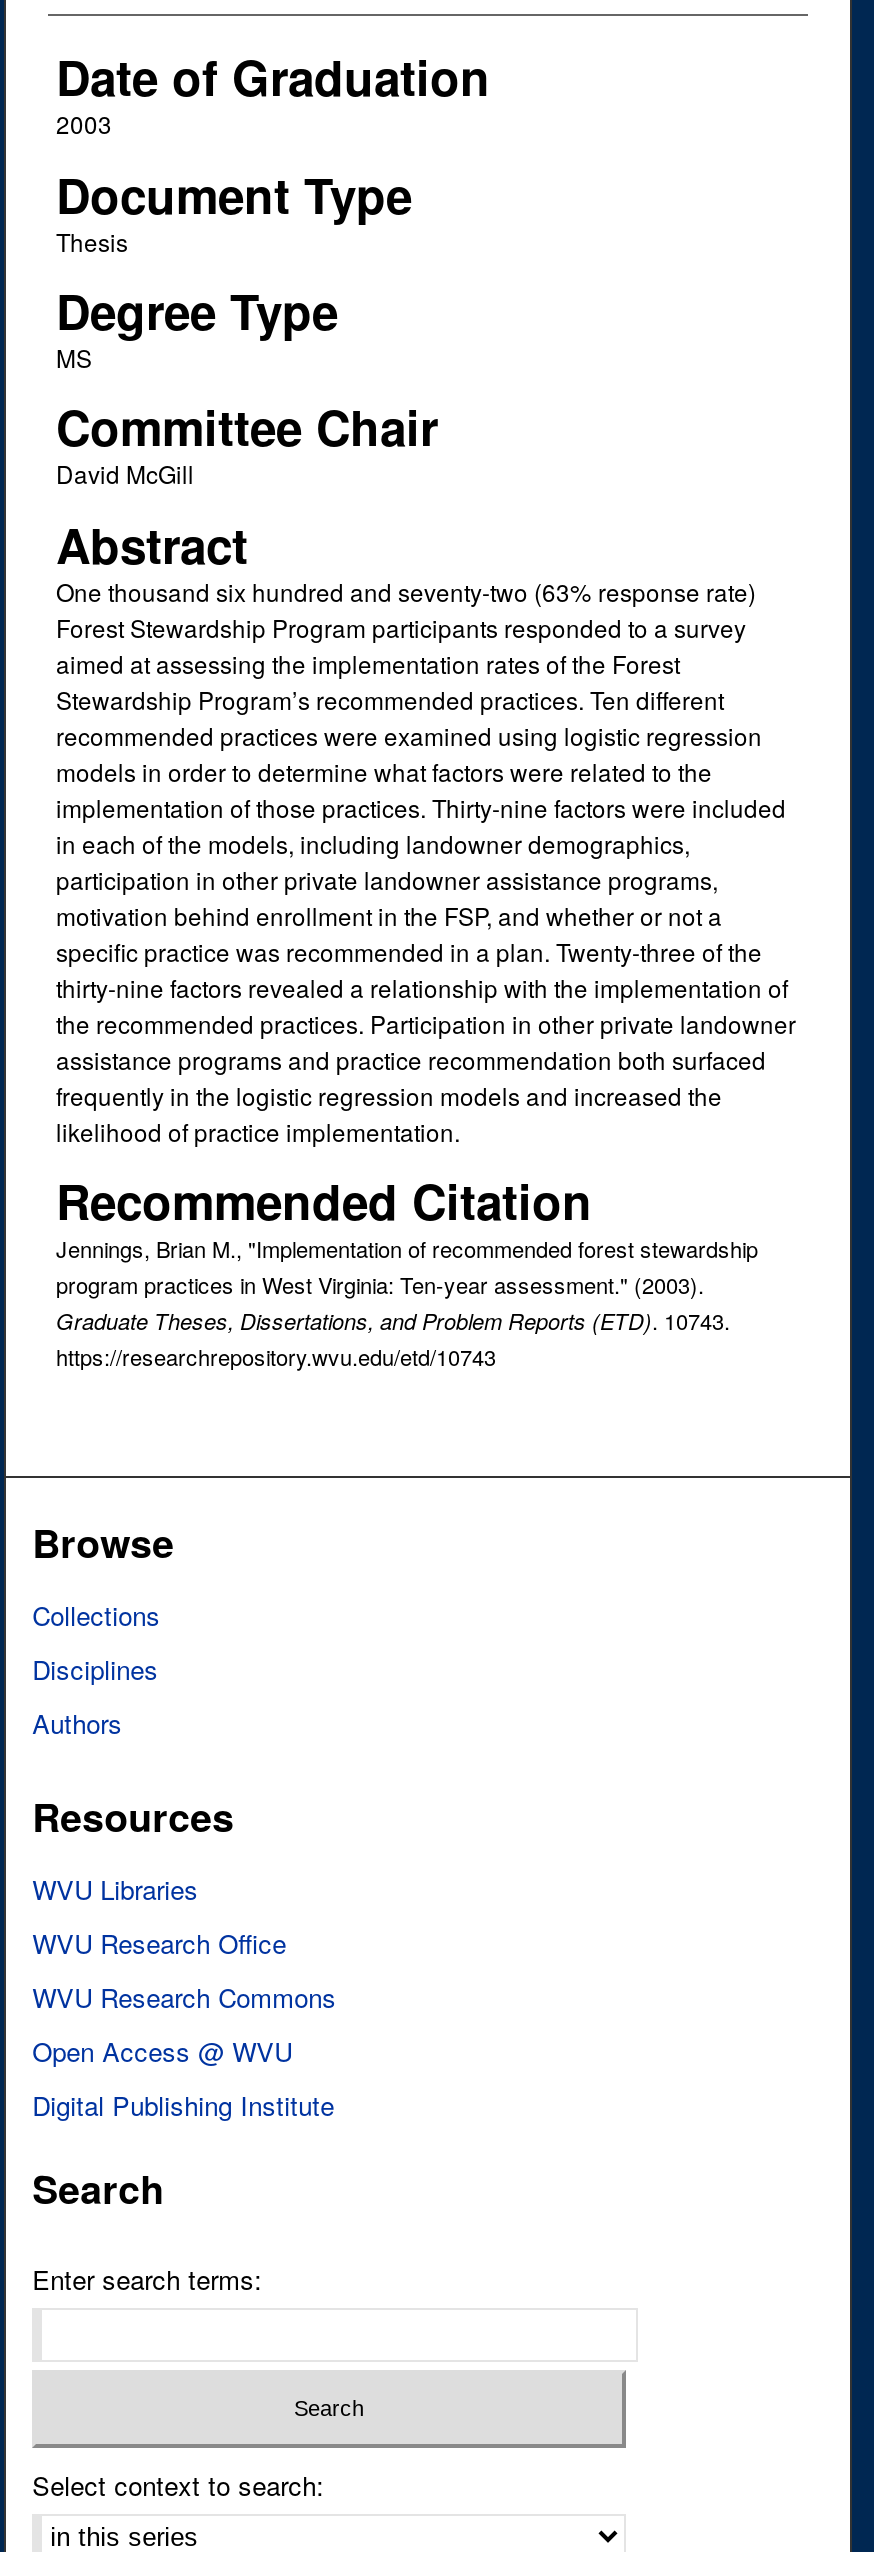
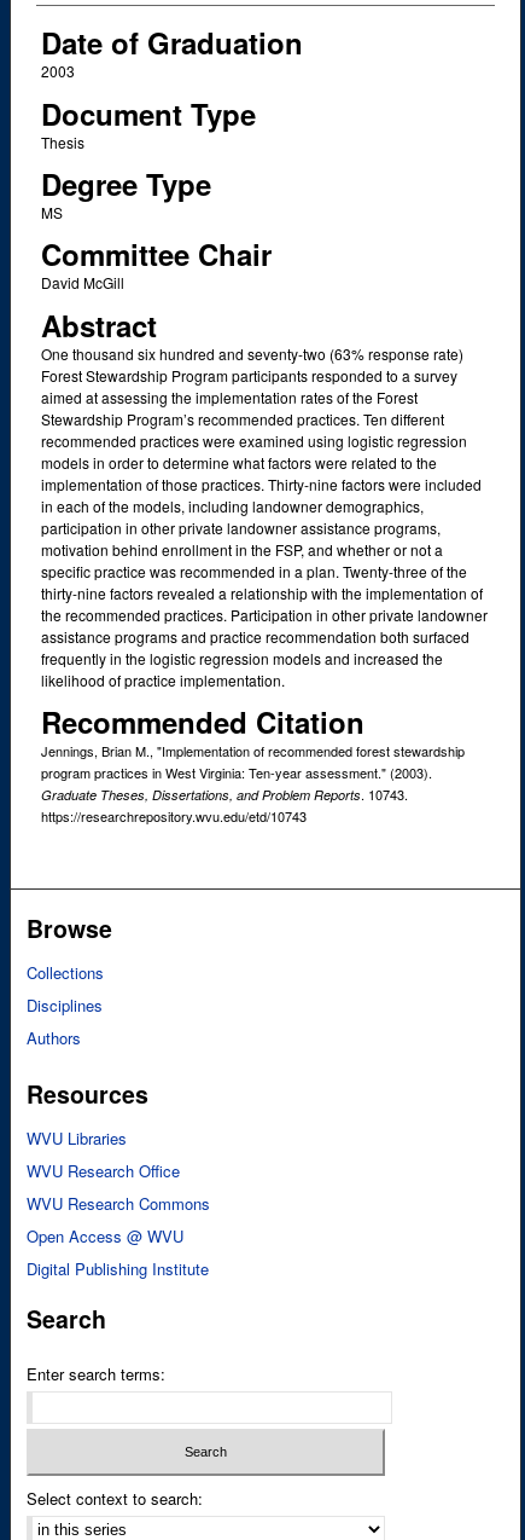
[56,1304,730,1336] Graduate Theses, Dissertations, and Problem Reports (ETD). 10743. -> [41,785,408,804] Graduate Theses, Dissertations, and Problem Reports. 10743.

